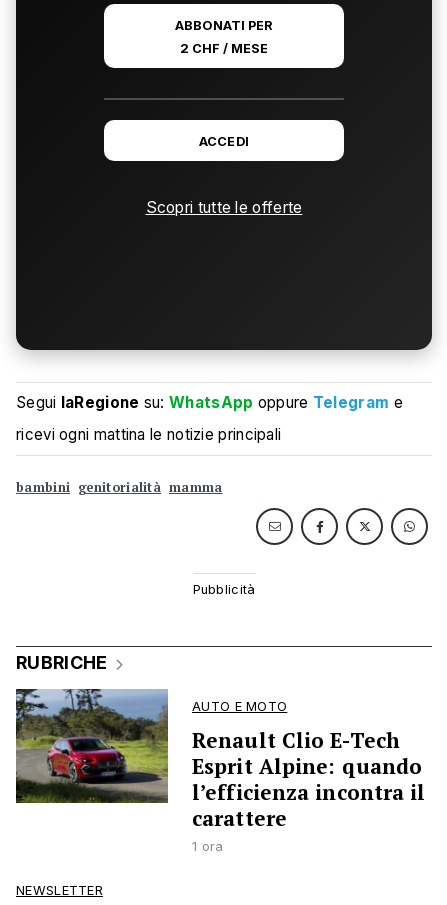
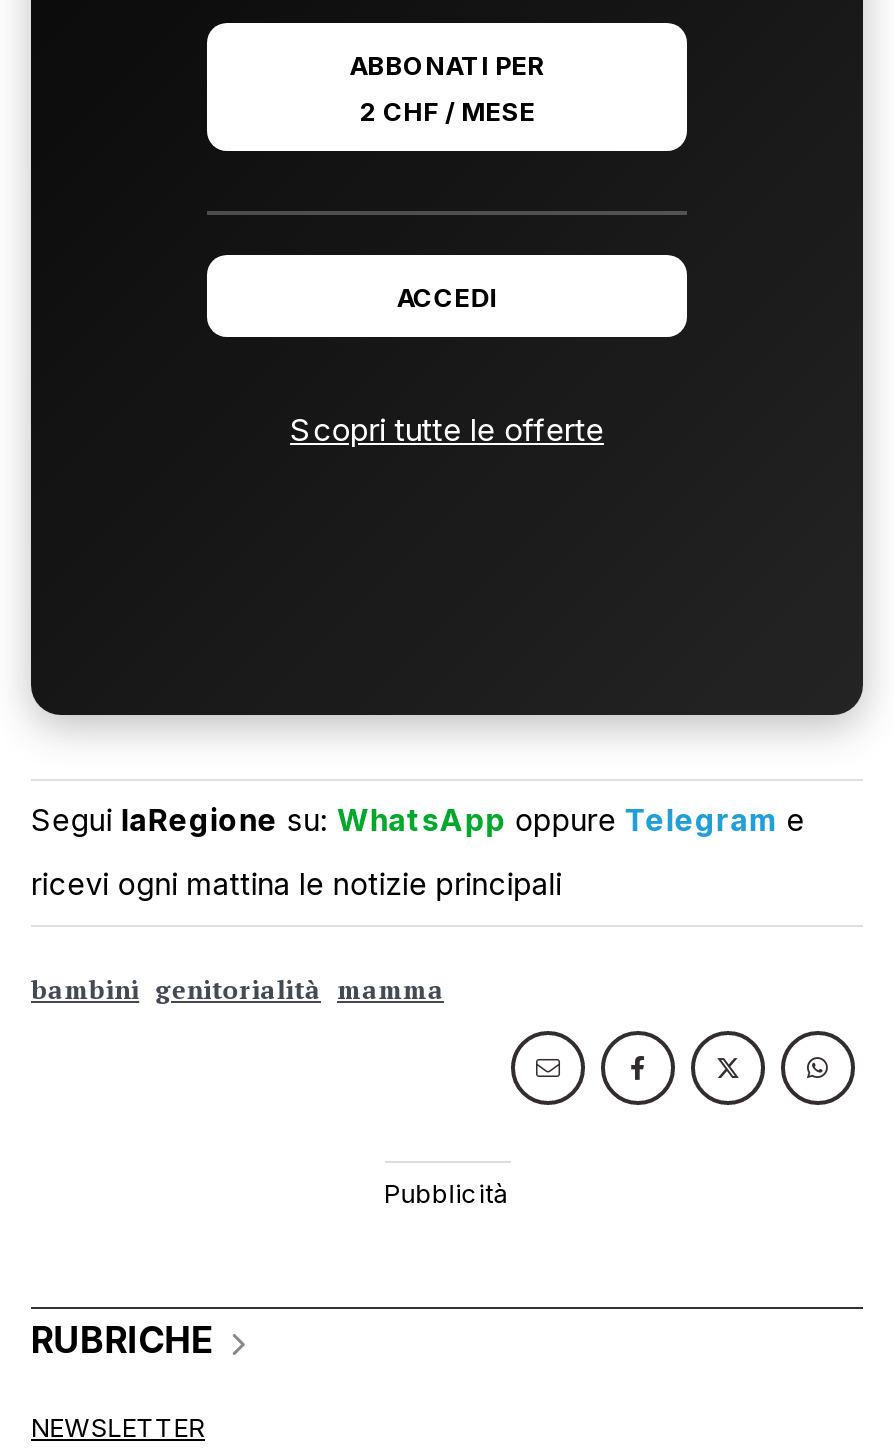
[15,688,425,854] [image] | AUTO E MOTO | Renault Clio E-Tech | Esprit Alpine: quando | l’efficienza incontra il | carattere | 1 ora -> none

